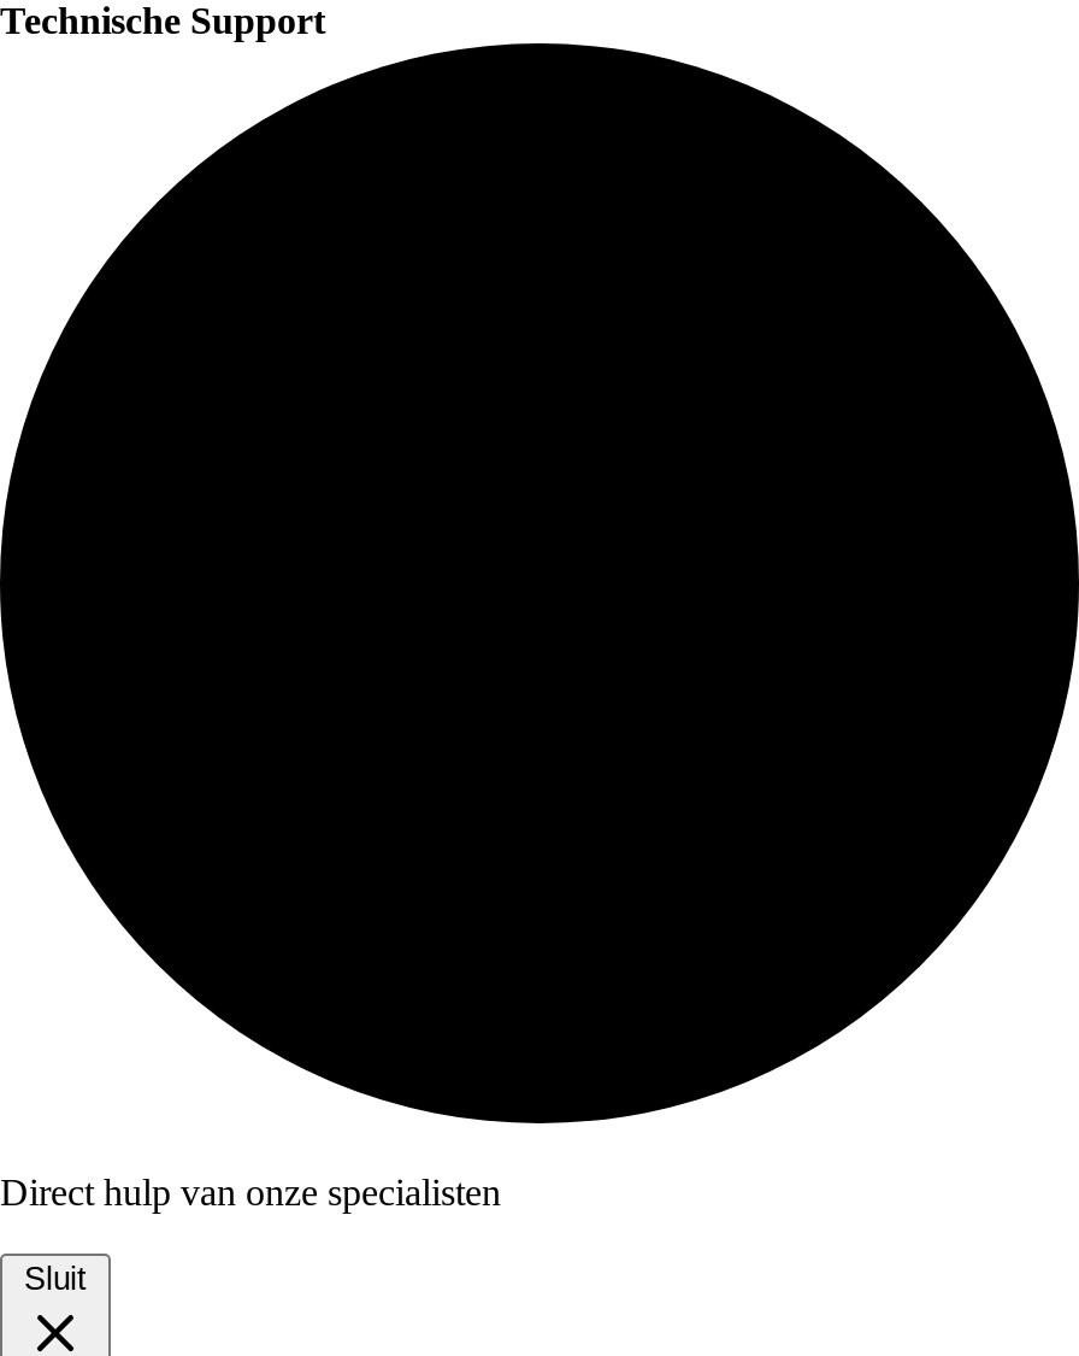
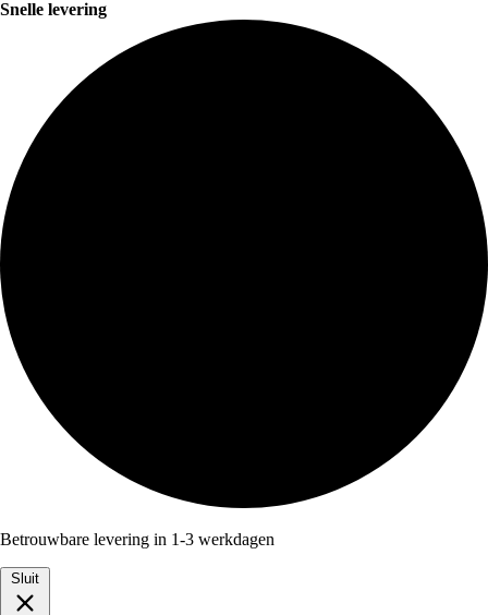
[0,0,325,41] Technische Support -> [0,0,107,19] Snelle levering
[0,1172,501,1213] Direct hulp van onze specialisten -> [0,530,274,548] Betrouwbare levering in 1-3 werkdagen

